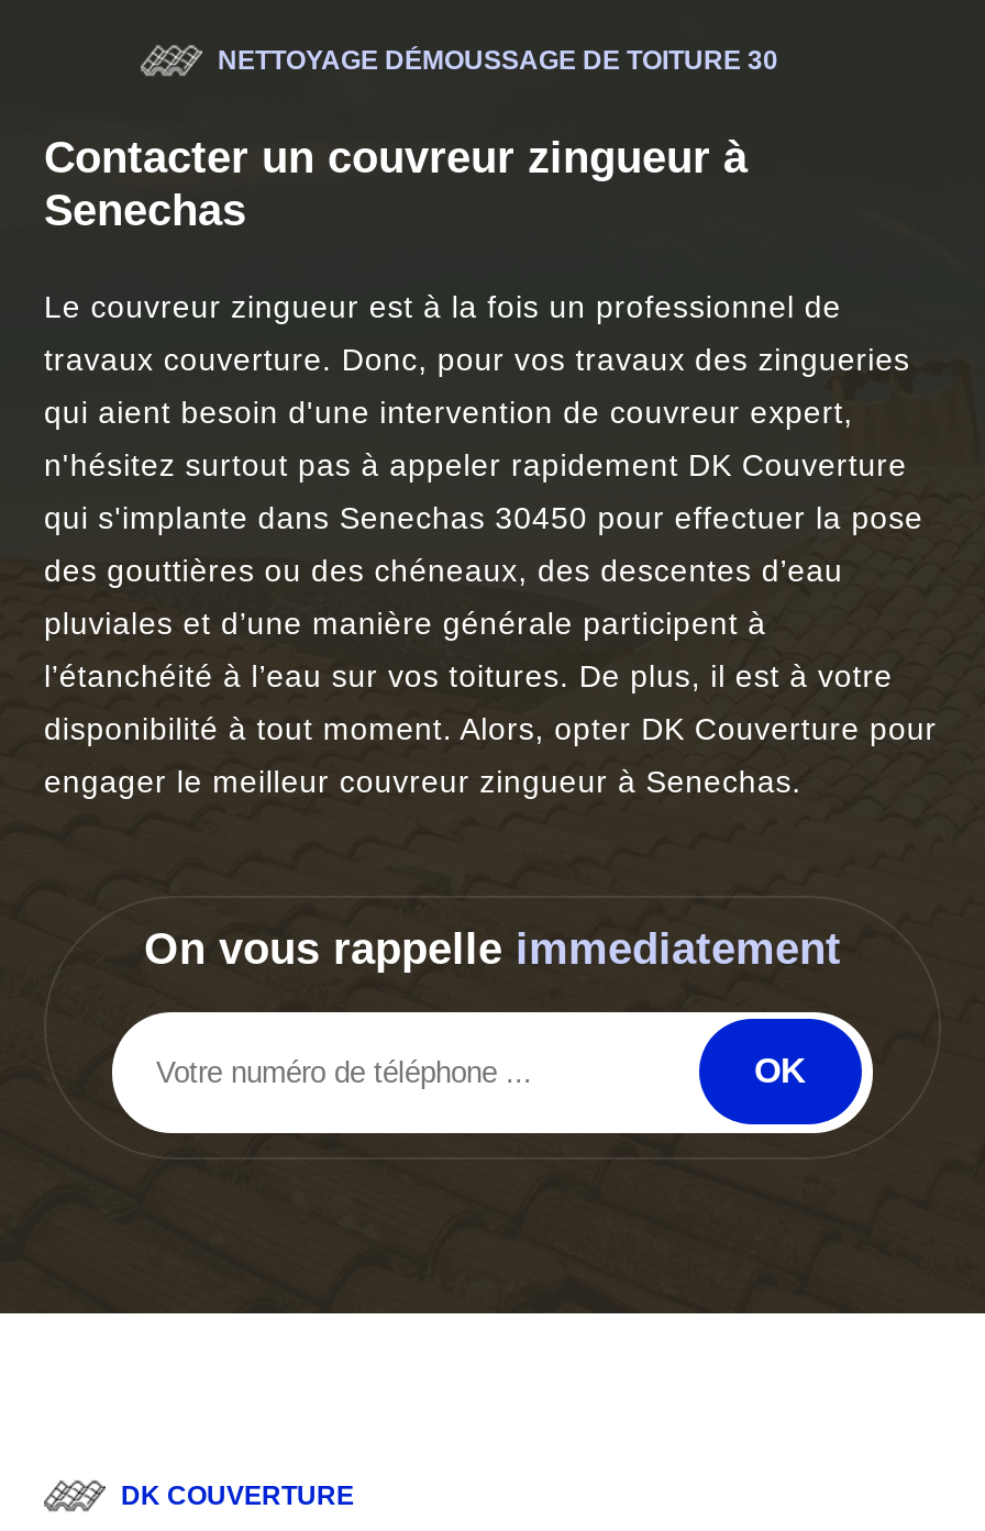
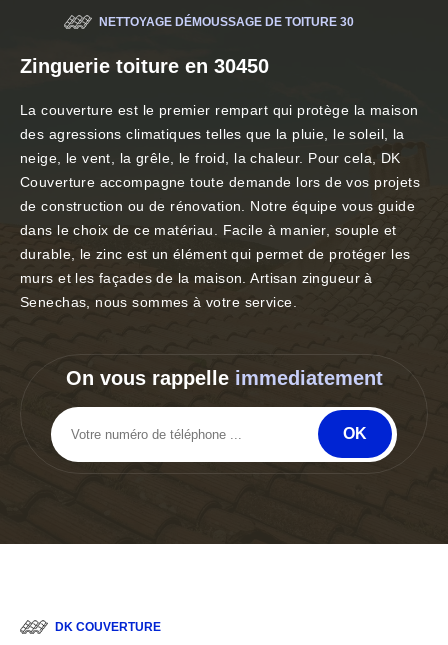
[44,134,937,800] Contacter un couvreur zingueur à | Senechas | Le couvreur zingueur est à la fois un professionnel de | travaux couverture. Donc, pour vos travaux des zingueries | qui aient besoin d'une intervention de couvreur expert, | n'hésitez surtout pas à appeler rapidement DK Couverture | qui s'implante dans Senechas 30450 pour effectuer la pose | des gouttières ou des chéneaux, des descentes d’eau | pluviales et d’une manière générale participent à | l’étanchéité à l’eau sur vos toitures. De plus, il est à votre | disponibilité à tout moment. Alors, opter DK Couverture pour | engager le meilleur couvreur zingueur à Senechas. -> [20,55,420,310] Zinguerie toiture en 30450 | La couverture est le premier rempart qui protège la maison | des agressions climatiques telles que la pluie, le soleil, la | neige, le vent, la grêle, le froid, la chaleur. Pour cela, DK | Couverture accompagne toute demande lors de vos projets | de construction ou de rénovation. Notre équipe vous guide | dans le choix de ce matériau. Facile à manier, souple et | durable, le zinc est un élément qui permet de protéger les | murs et les façades de la maison. Artisan zingueur à | Senechas, nous sommes à votre service.

